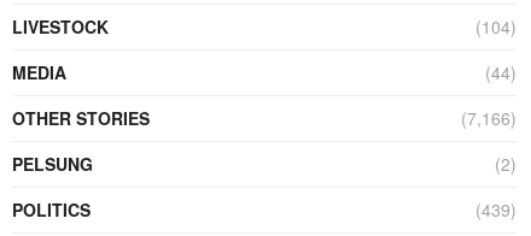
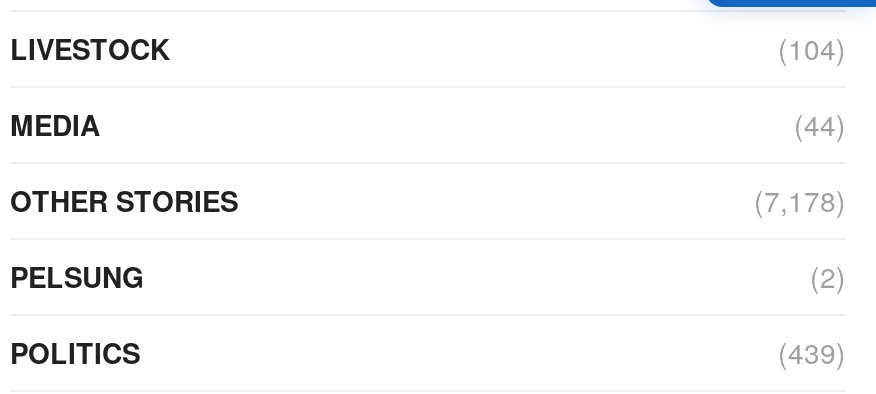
[461,106,517,130] (7,166) -> [754,180,846,220] (7,178)

